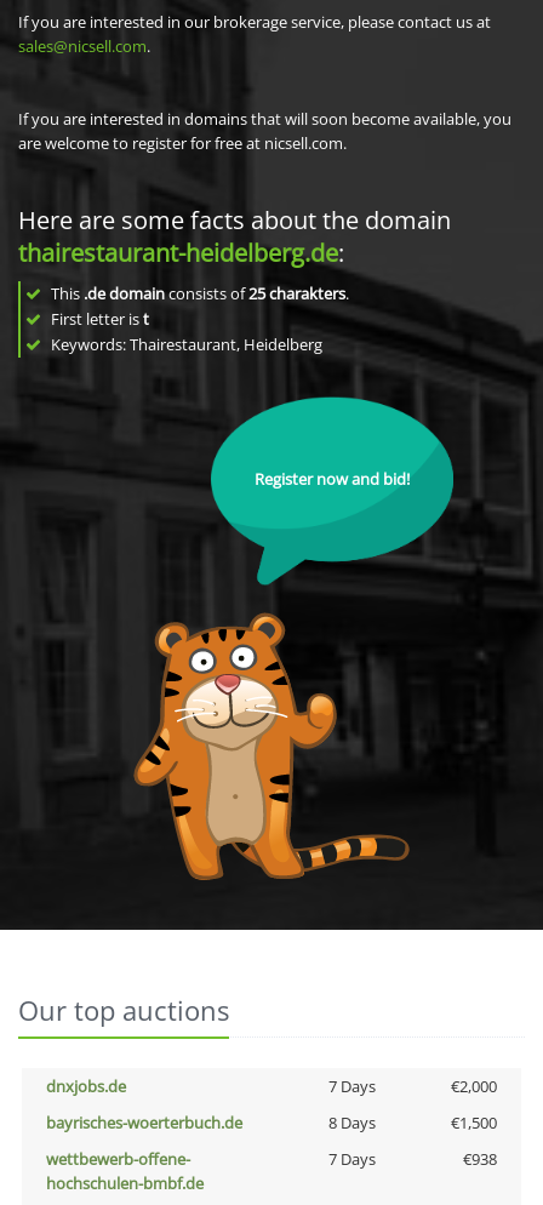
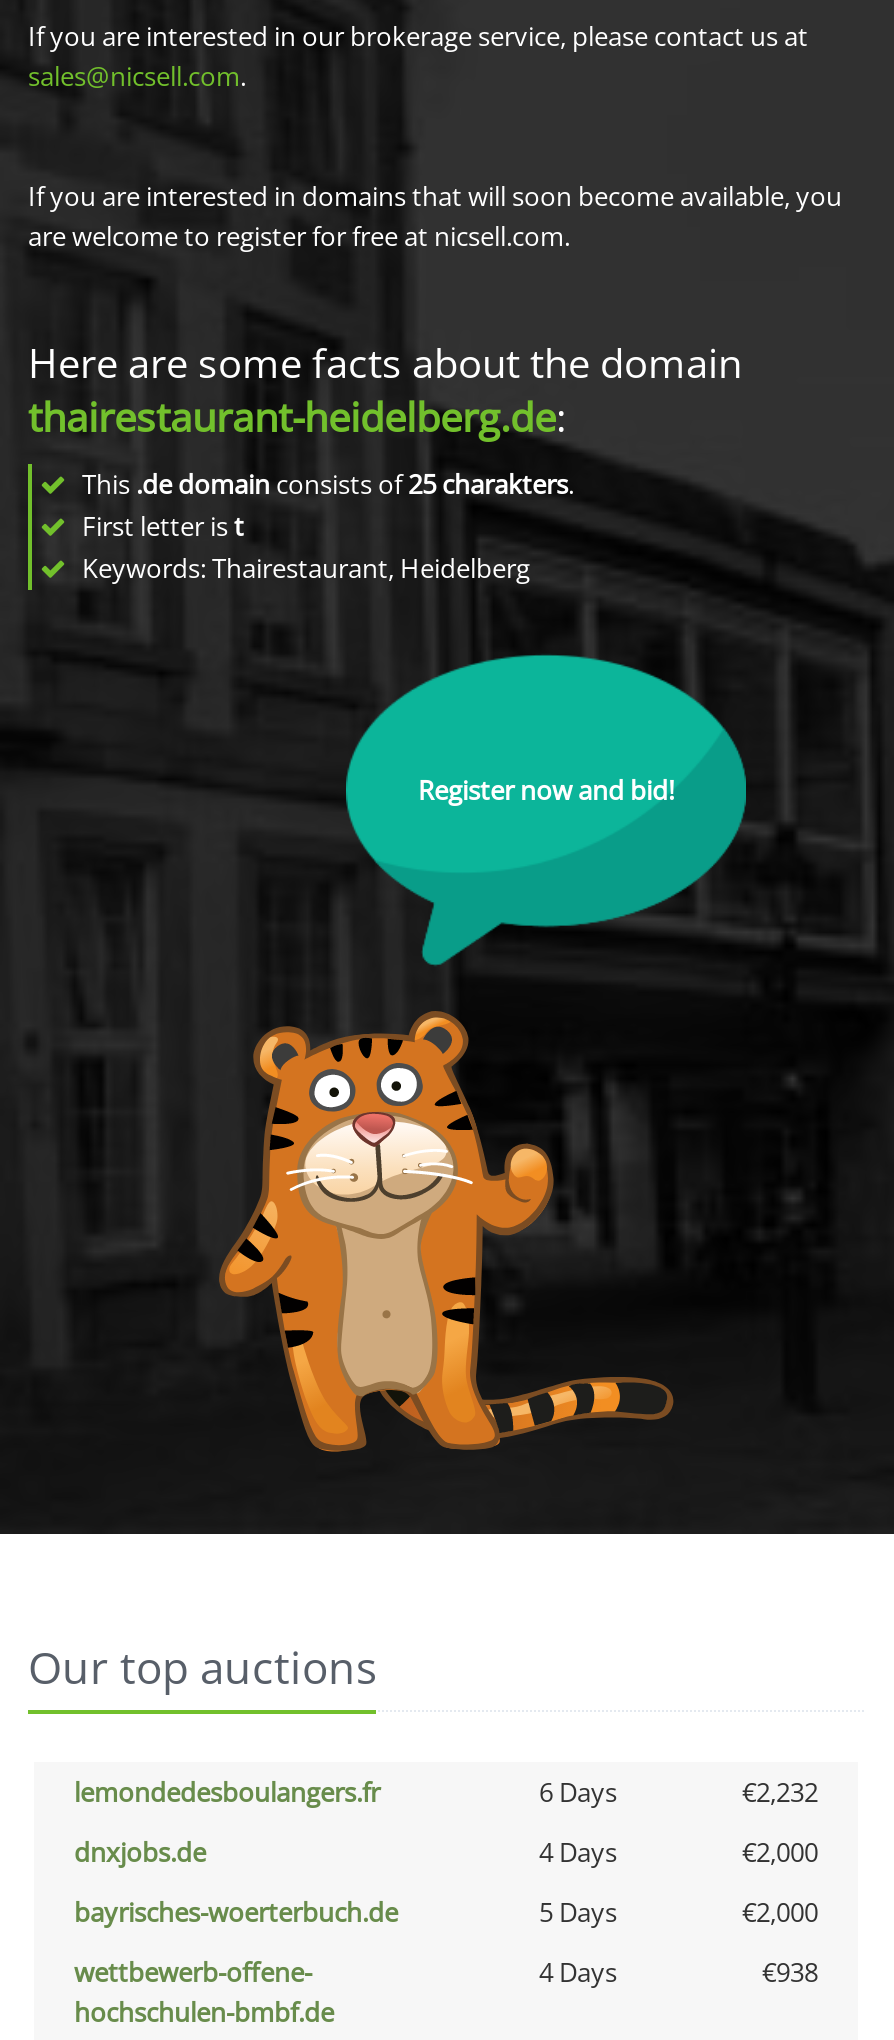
none -> [74,1774,818,1810] lemondedesboulangers.fr | 6 Days | €2,232
[328,1075,375,1097] 7 Days -> [539,1834,617,1870] 4 Days
[328,1112,375,1133] 8 Days -> [539,1894,617,1930] 5 Days
[451,1112,497,1133] €1,500 -> [742,1894,818,1930] €2,000
[328,1148,375,1170] 7 Days -> [539,1954,617,1990] 4 Days

